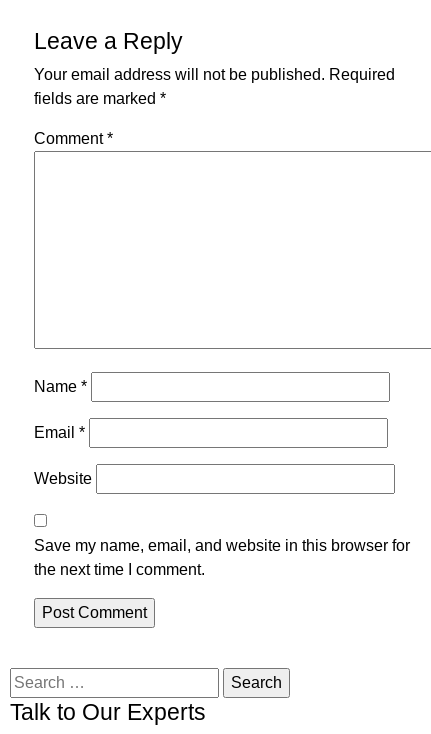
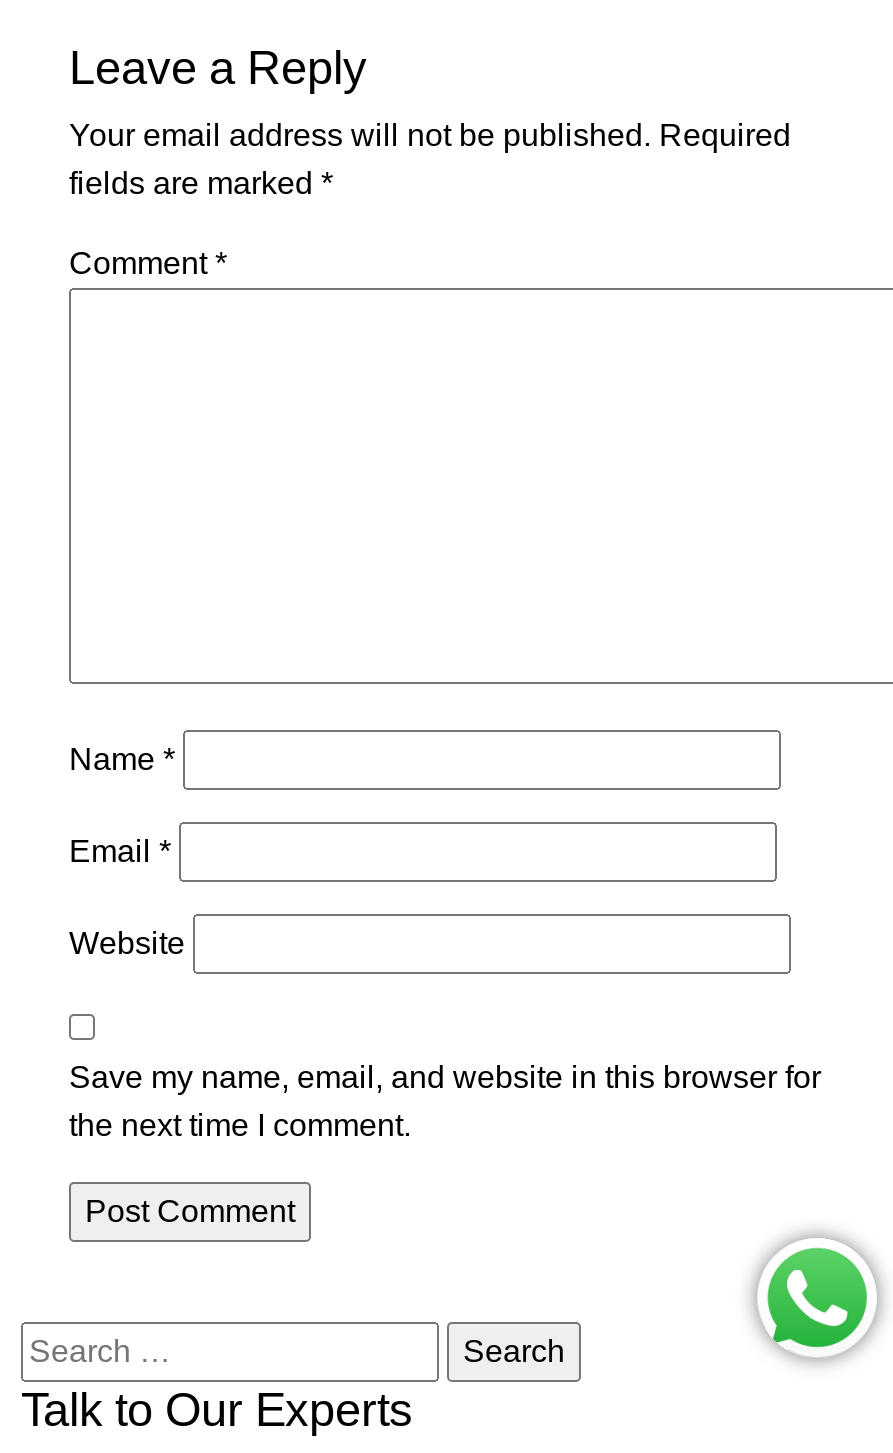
none -> [747,1228,887,1368] [image]

